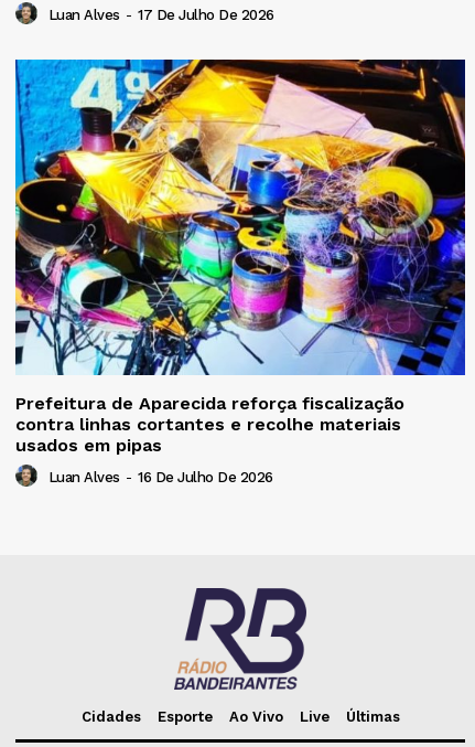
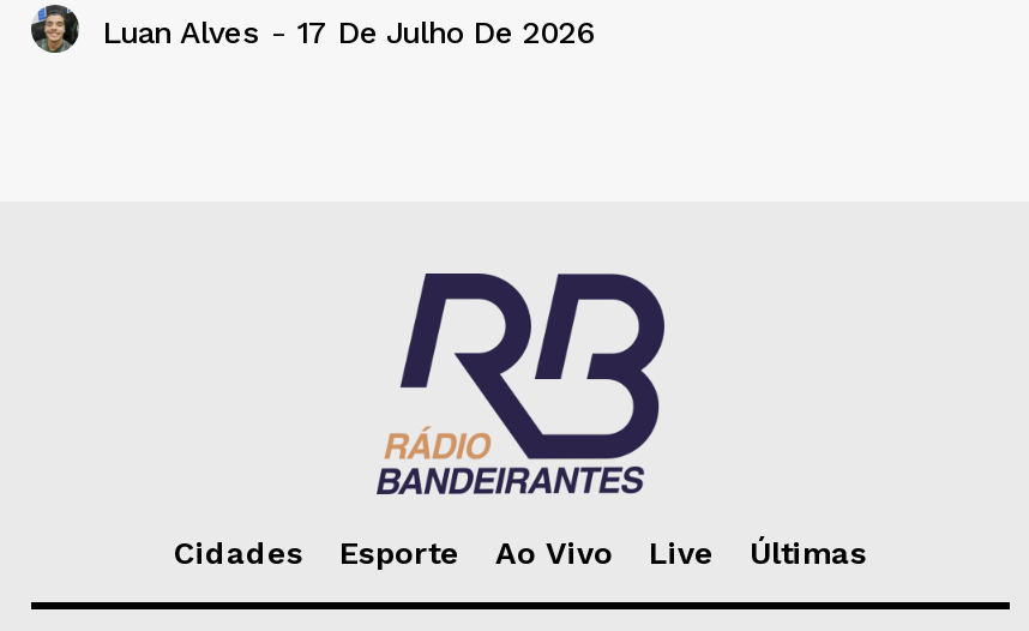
[14,58,466,485] [image] | Prefeitura de Aparecida reforça fiscalização | contra linhas cortantes e recolhe materiais | usados em pipas | Luan Alves - 16 De Julho De 2026 -> none

